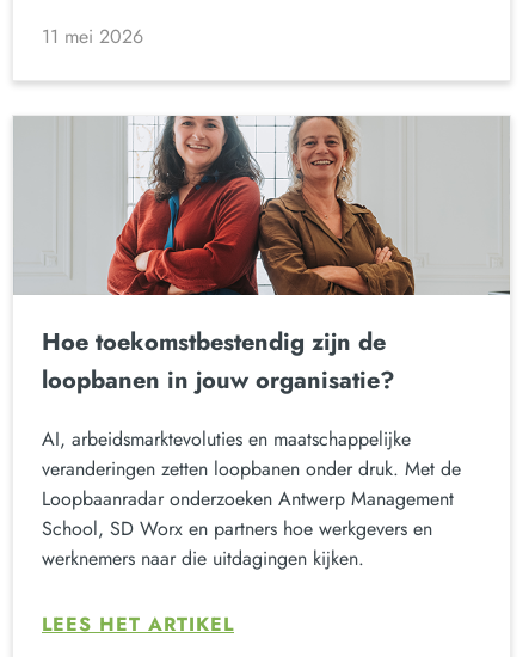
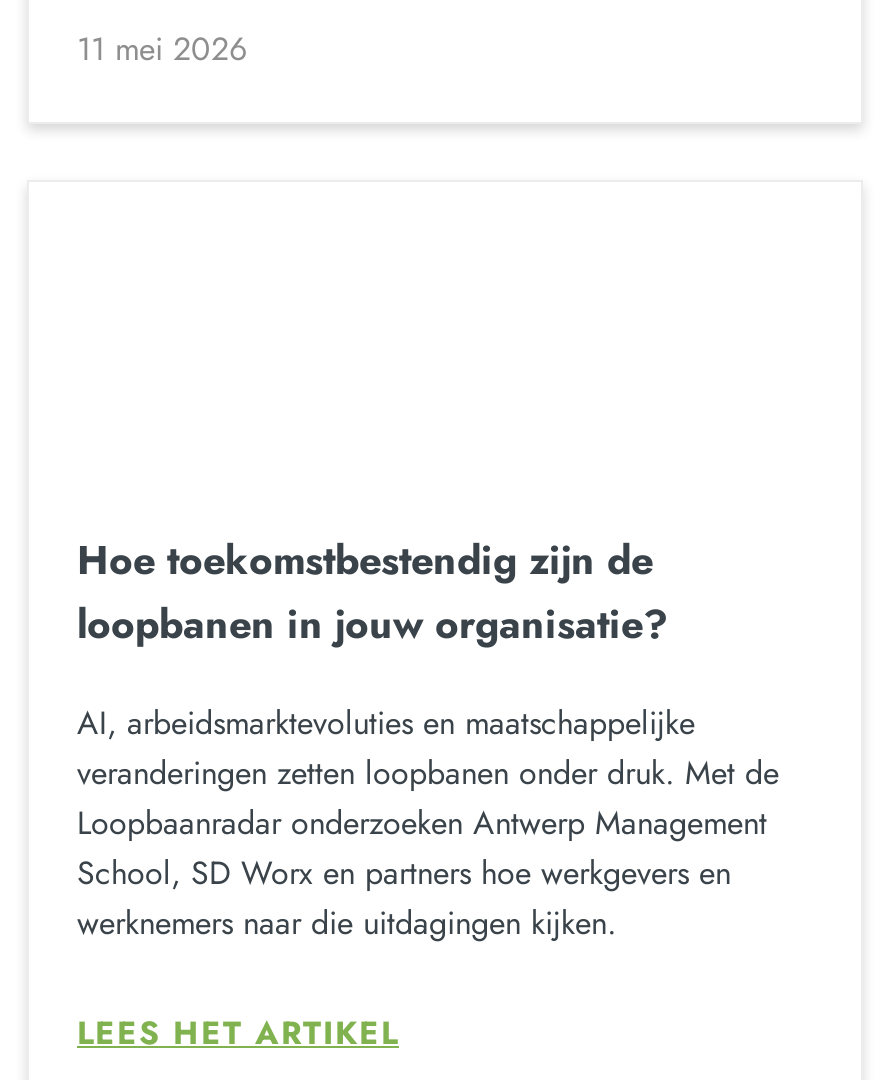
[13,115,511,296] [image] -> none

